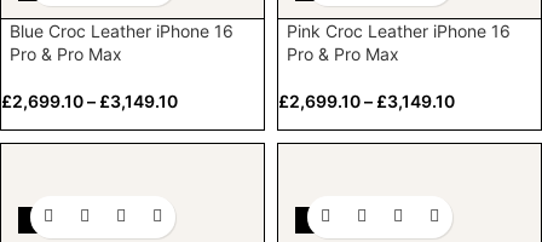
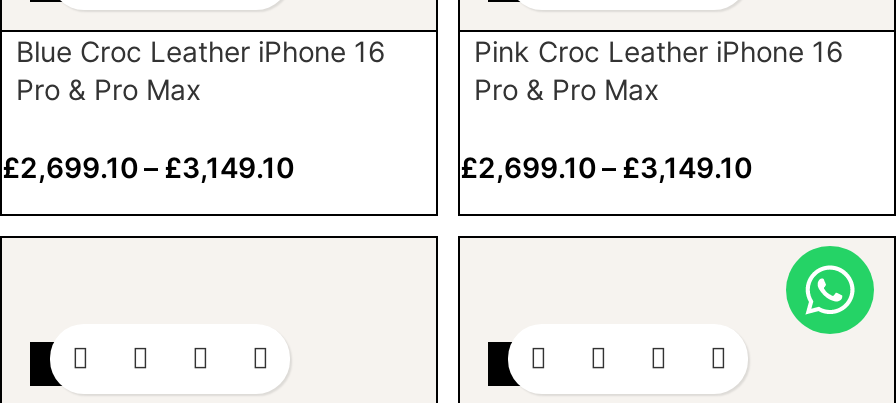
none -> [784,244,876,336] [image]

